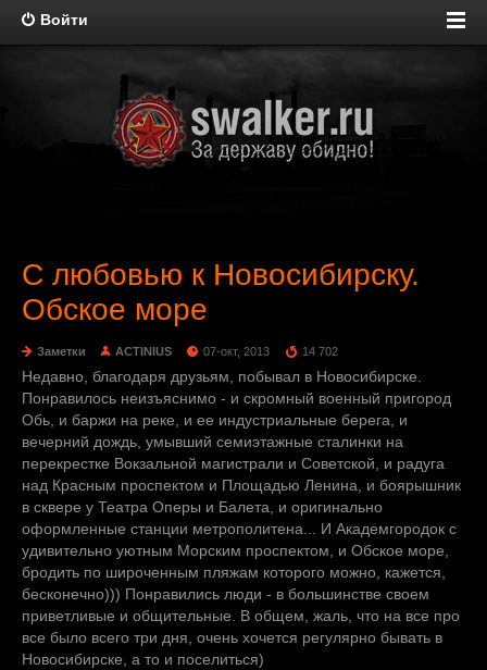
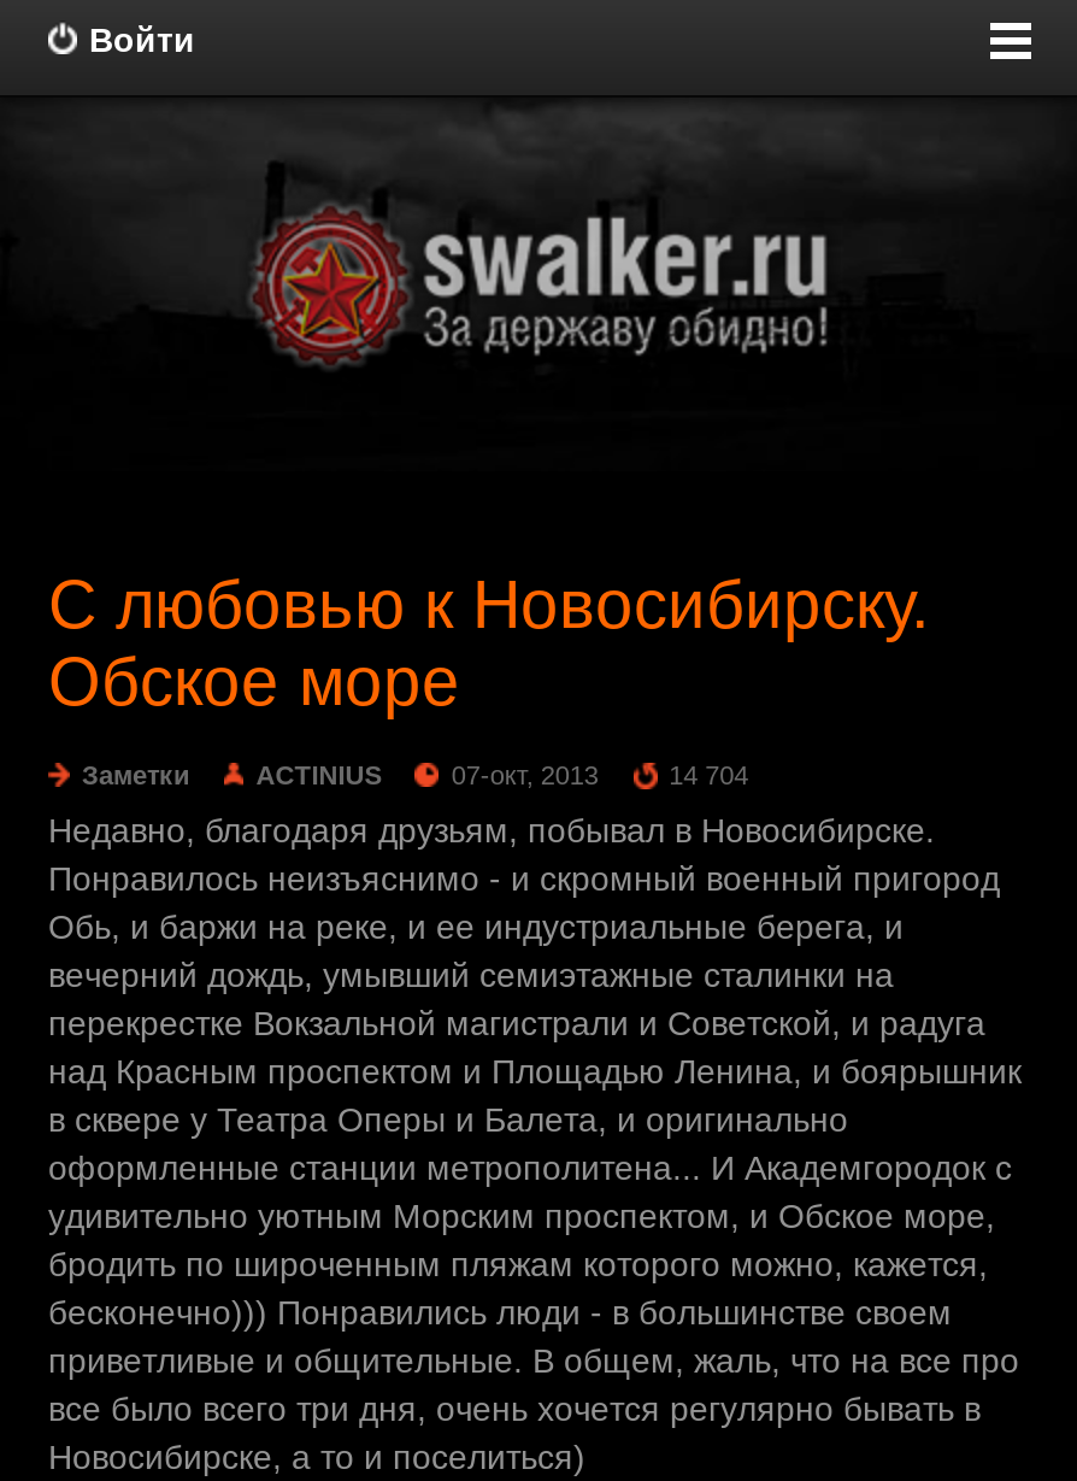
[302,345,338,358] 14 702 -> [669,760,748,789] 14 704

